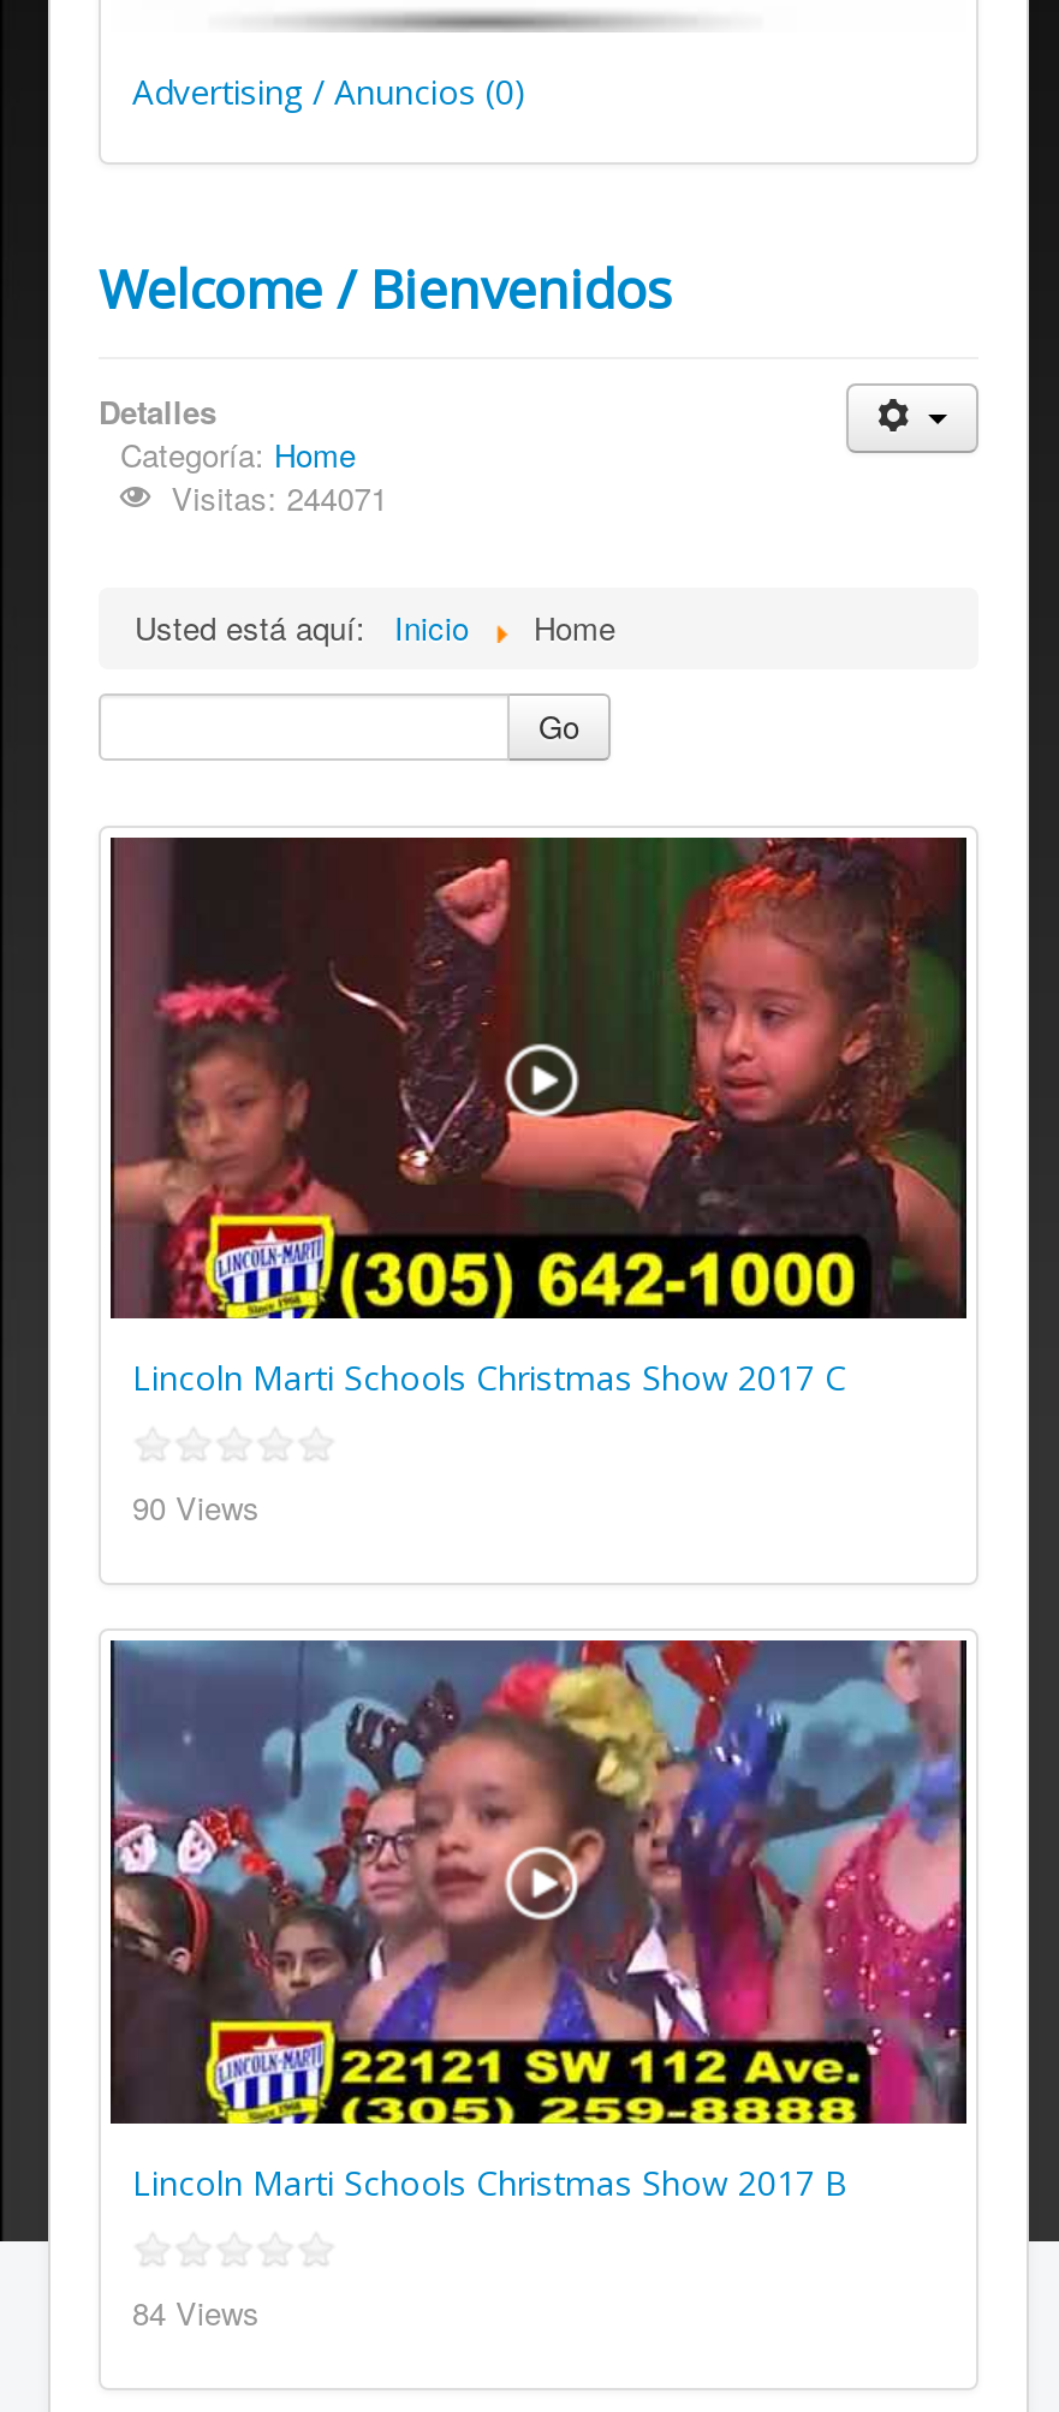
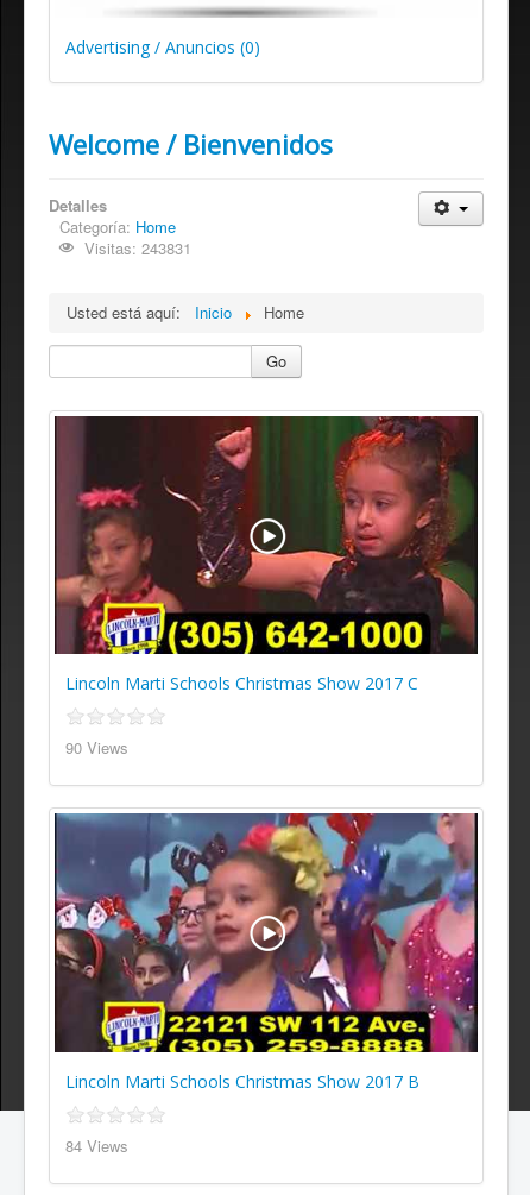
[171,475,388,520] Visitas: 244071 -> [85,237,192,259] Visitas: 243831

